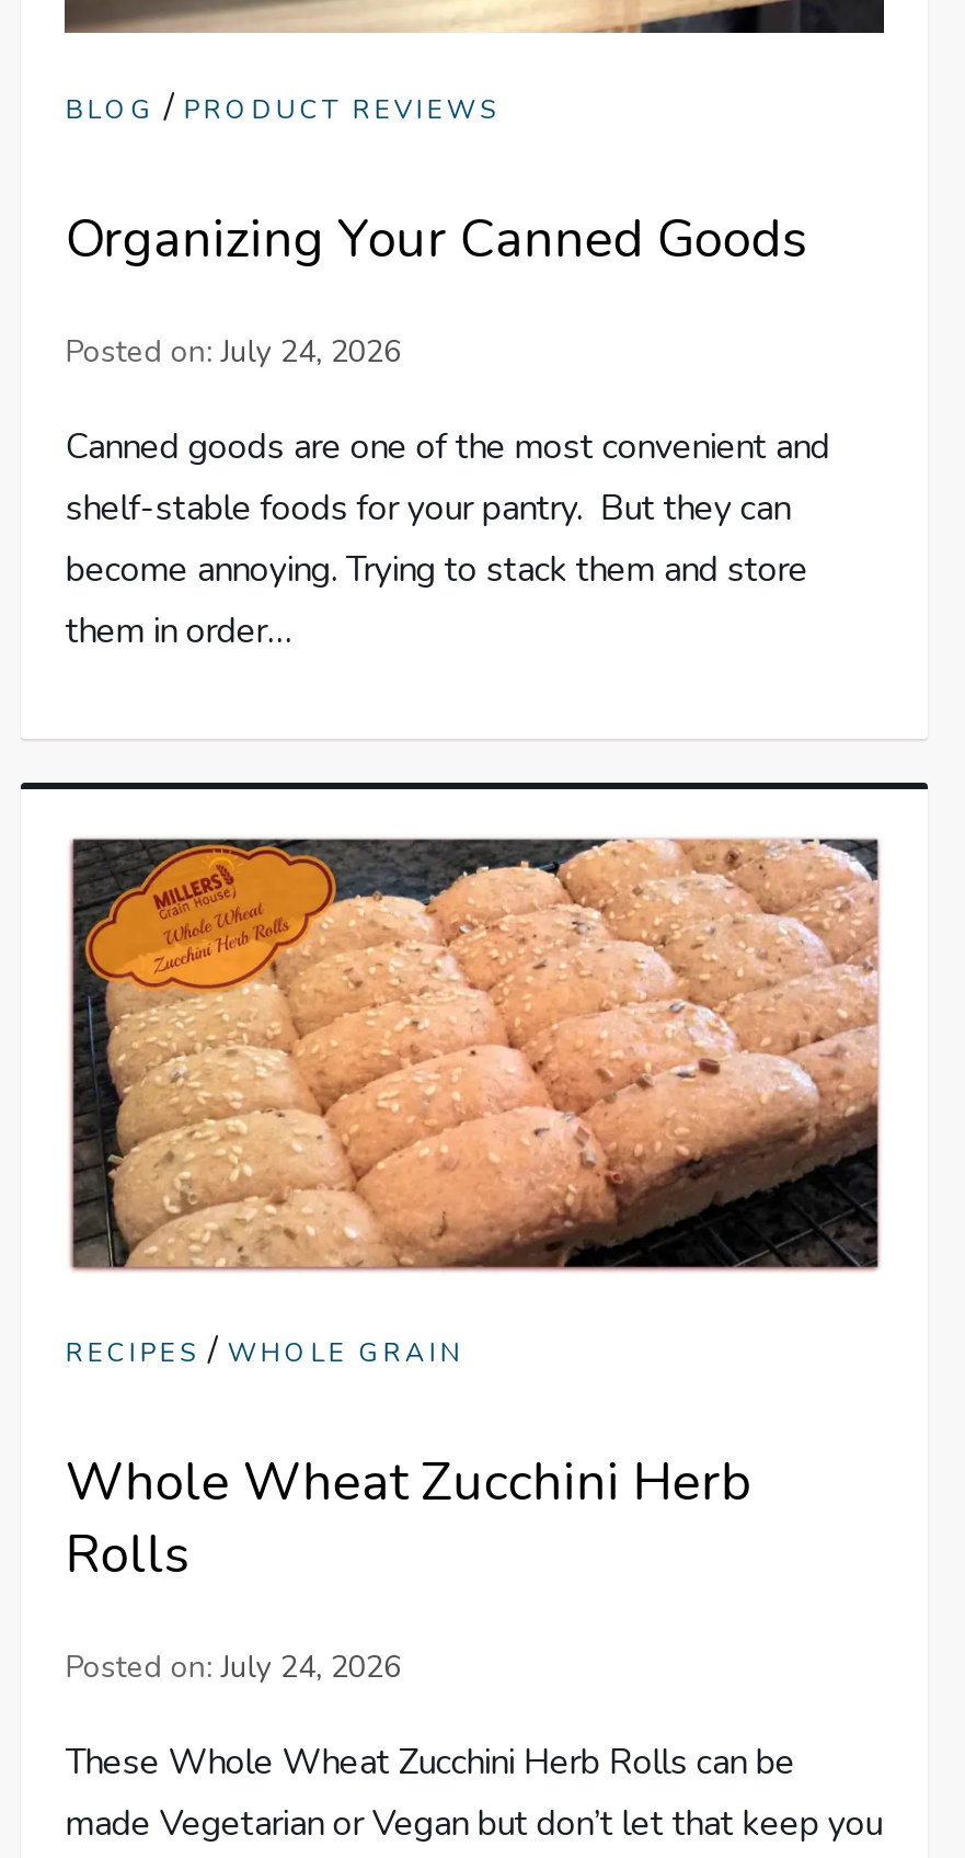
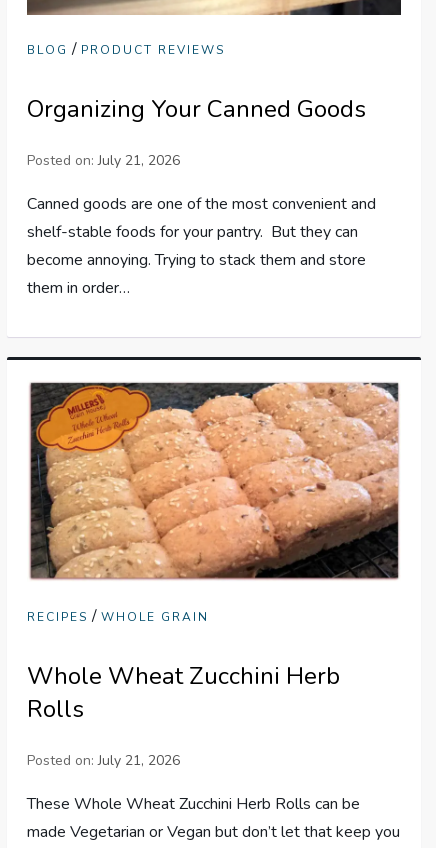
[66,330,401,372] Posted on: July 24, 2026 -> [27,151,180,170] Posted on: July 21, 2026
[66,1647,401,1688] Posted on: July 24, 2026 -> [27,751,180,770] Posted on: July 21, 2026

